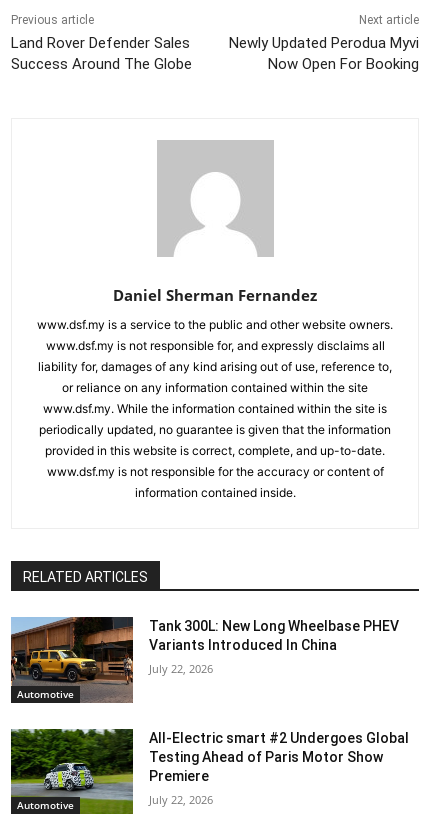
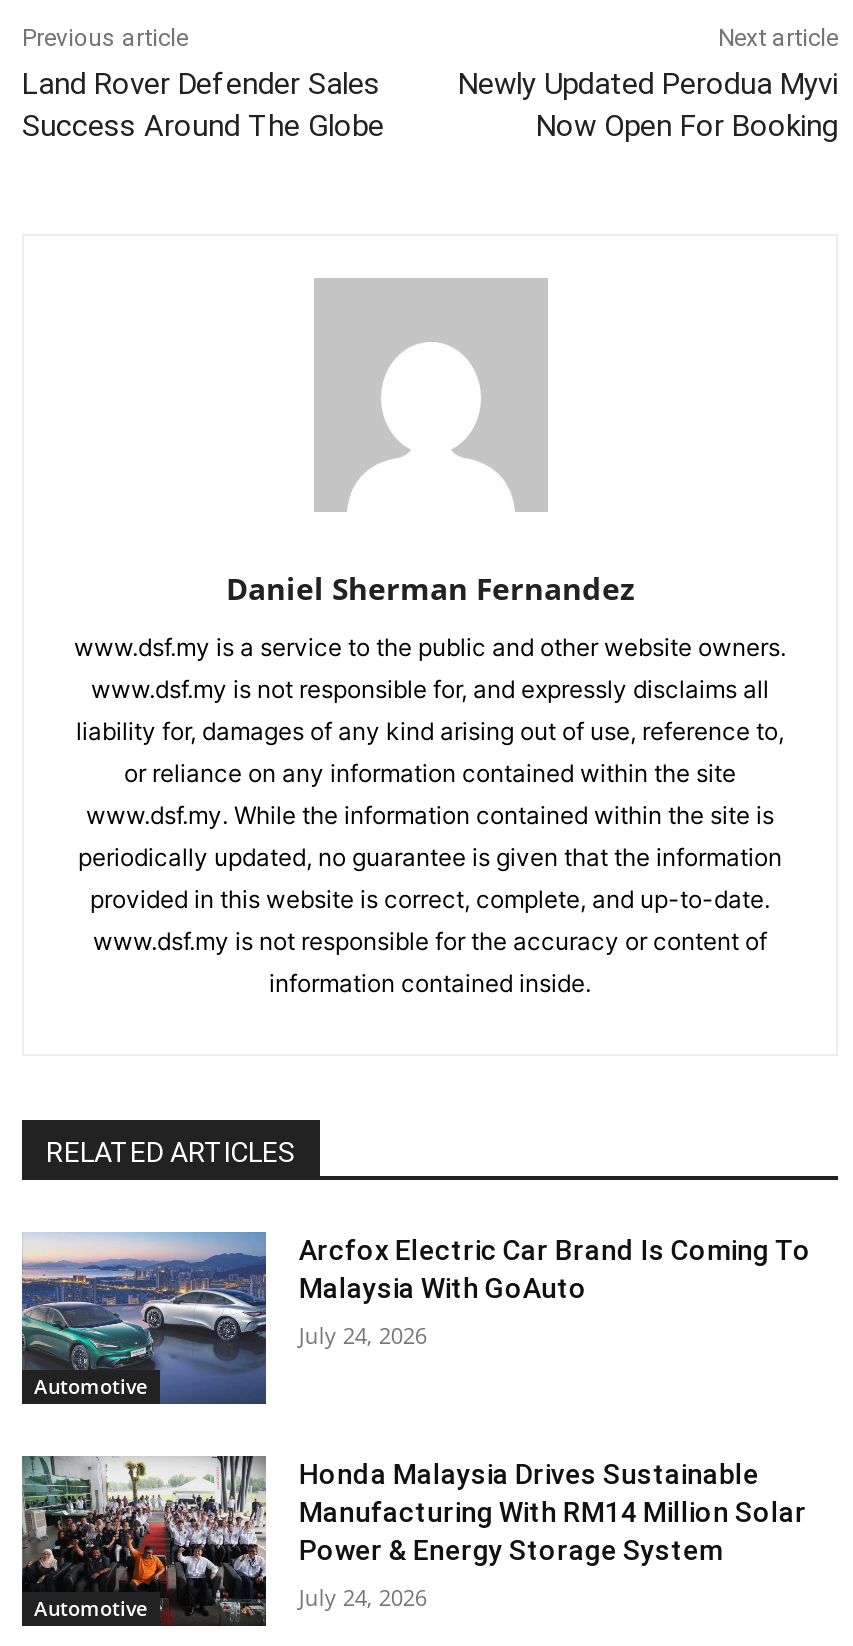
[10,616,399,703] [image] | Tank 300L: New Long Wheelbase PHEV | Variants Introduced In China -> [20,1230,811,1406] [image] | Arcfox Electric Car Brand Is Coming To | Malaysia With GoAuto
[149,661,213,676] July 22, 2026 -> [299,1320,427,1350] July 24, 2026
[10,728,409,814] [image] | All-Electric smart #2 Undergoes Global | Testing Ahead of Paris Motor Show | Premiere -> [20,1454,807,1628] [image] | Honda Malaysia Drives Sustainable | Manufacturing With RM14 Million Solar | Power & Energy Storage System
[149,792,213,807] July 22, 2026 -> [299,1582,427,1612] July 24, 2026

